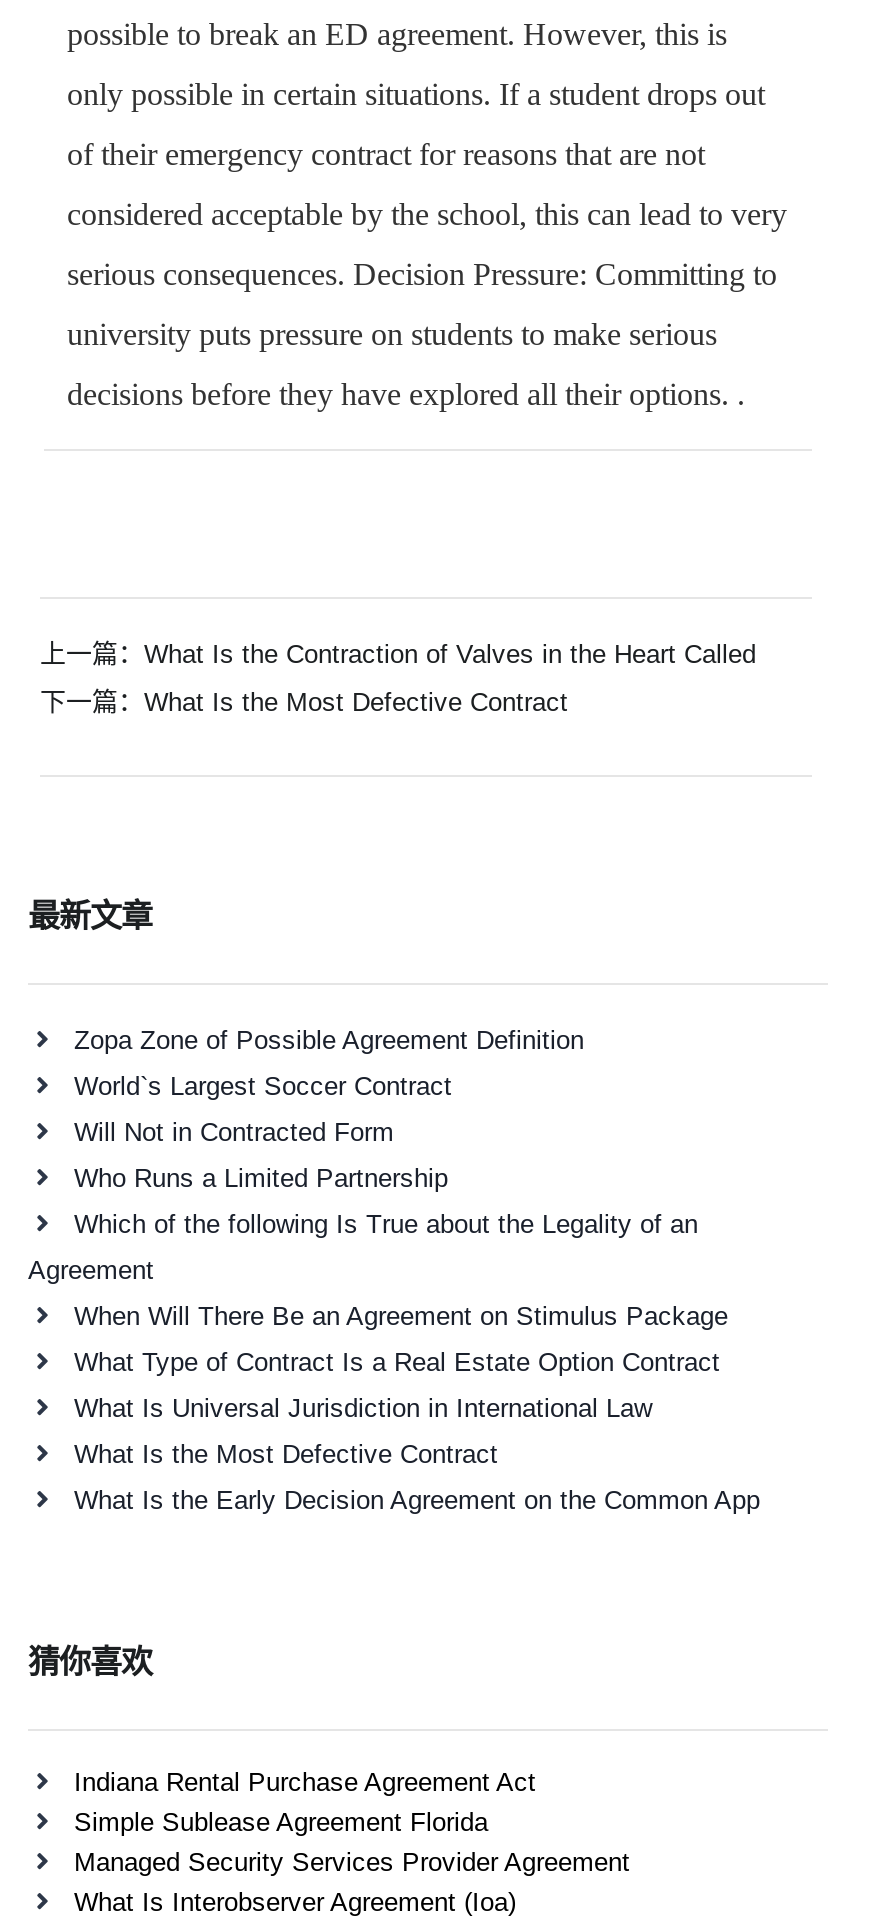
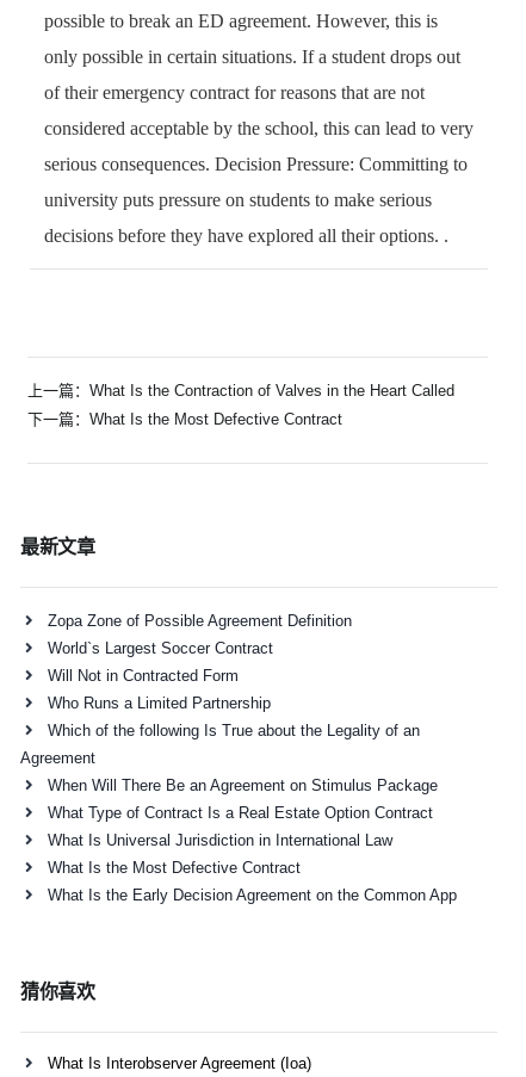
[74,1768,630,1878] Indiana Rental Purchase Agreement Act | Simple Sublease Agreement Florida | Managed Security Services Provider Agreement -> none

